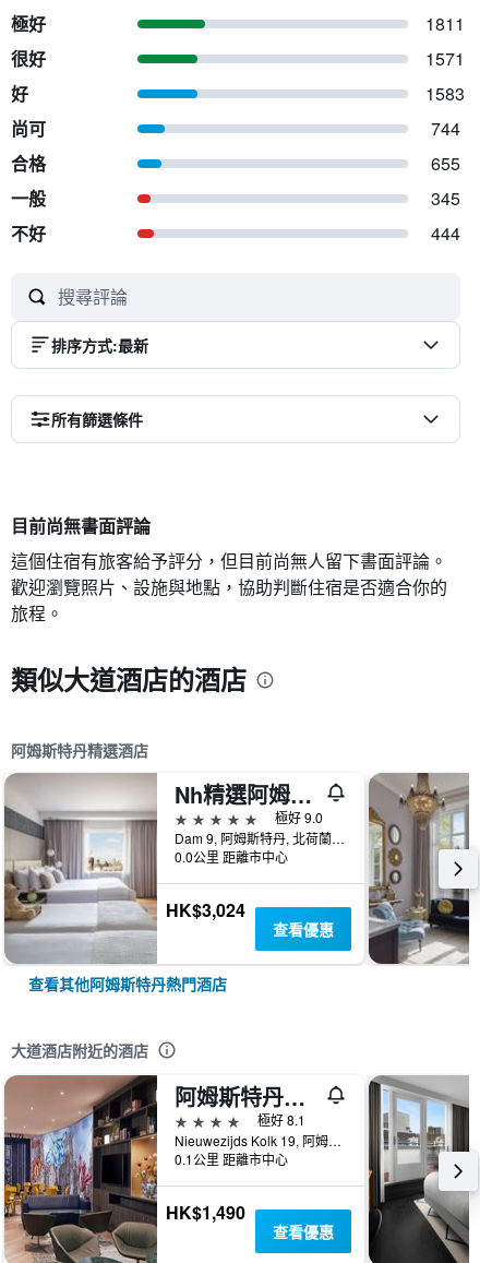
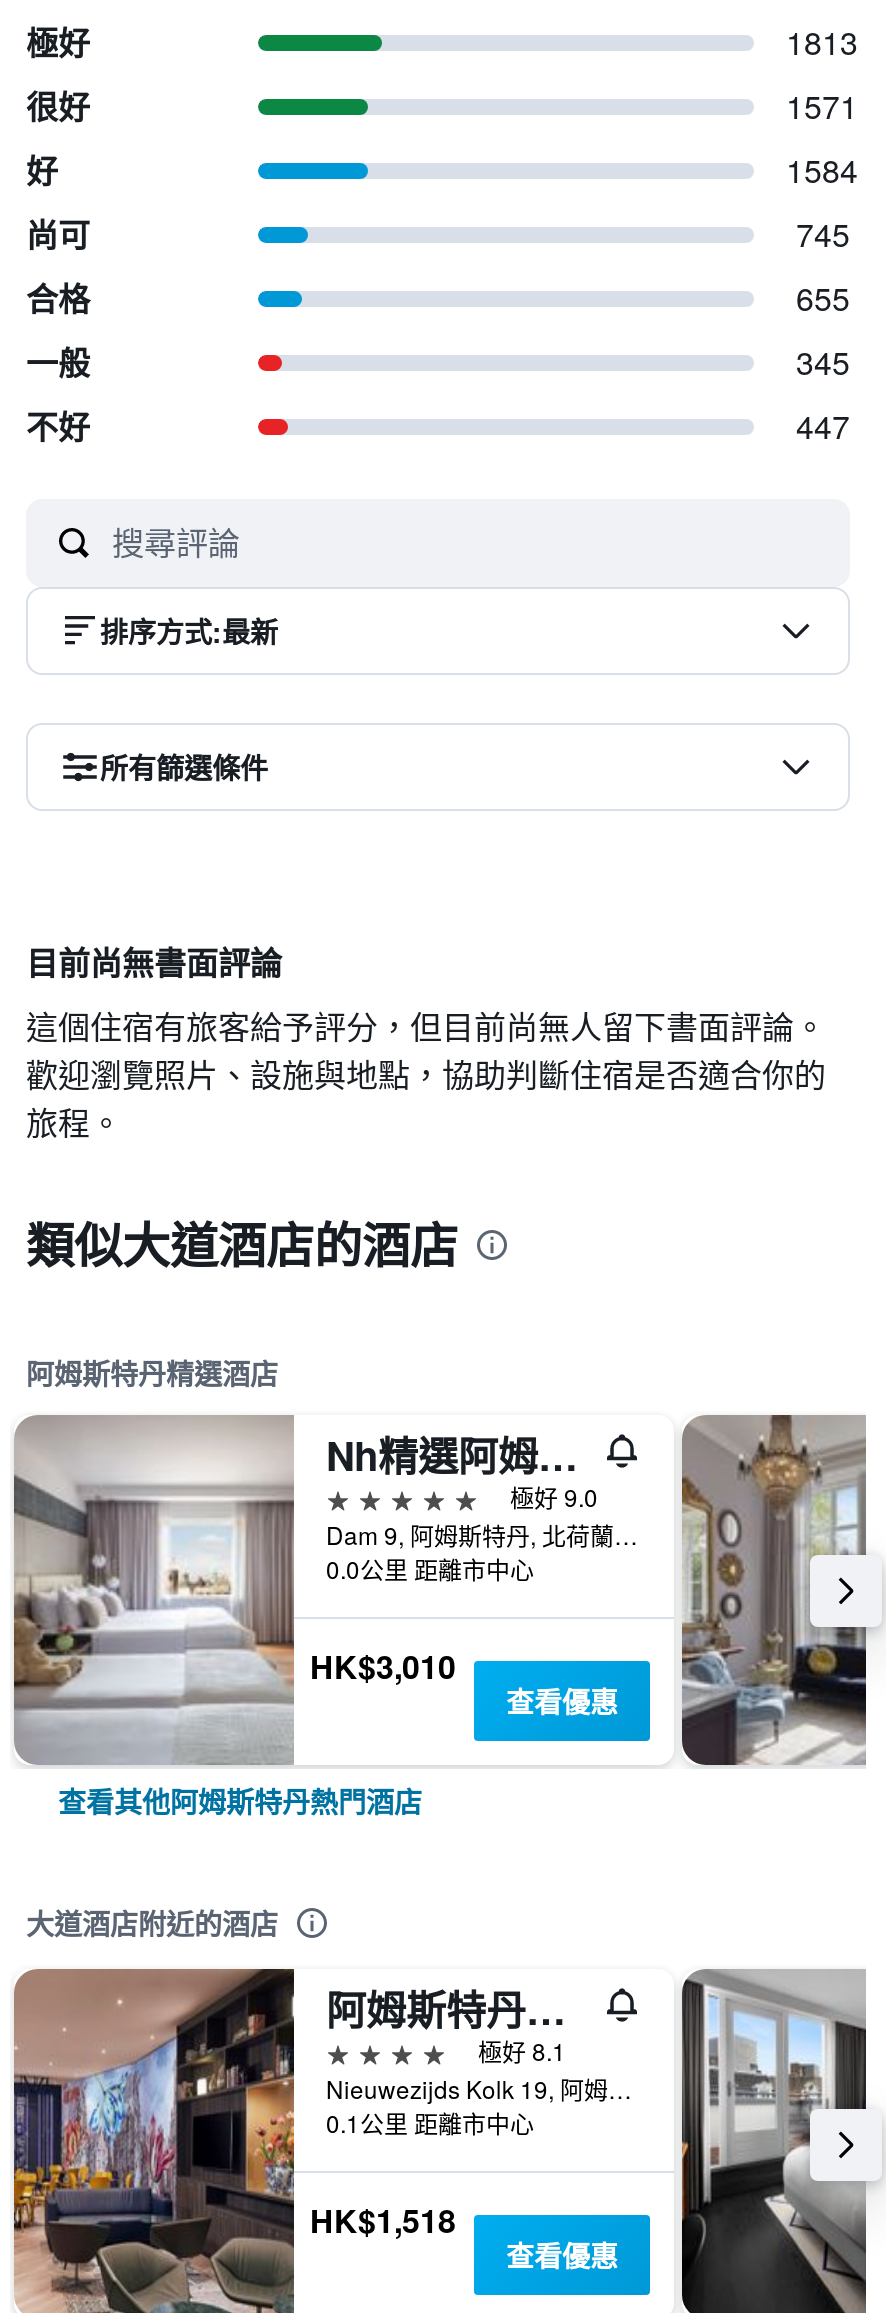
[425,11,465,36] 1811 -> [786,19,858,65] 1813
[425,81,465,106] 1583 -> [786,147,858,193] 1584
[431,116,460,141] 744 -> [796,211,850,257] 745
[431,221,460,246] 444 -> [796,403,850,449] 447
[166,898,245,923] HK$3,024 -> [310,1644,456,1690] HK$3,010
[166,1200,245,1225] HK$1,490 -> [310,2198,456,2244] HK$1,518

